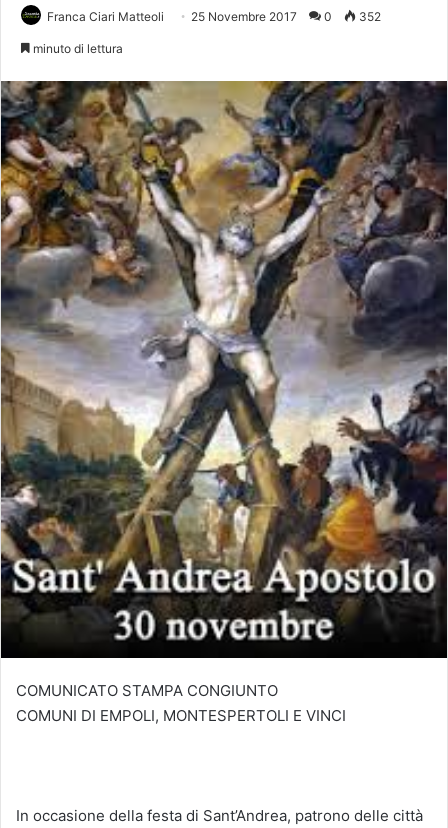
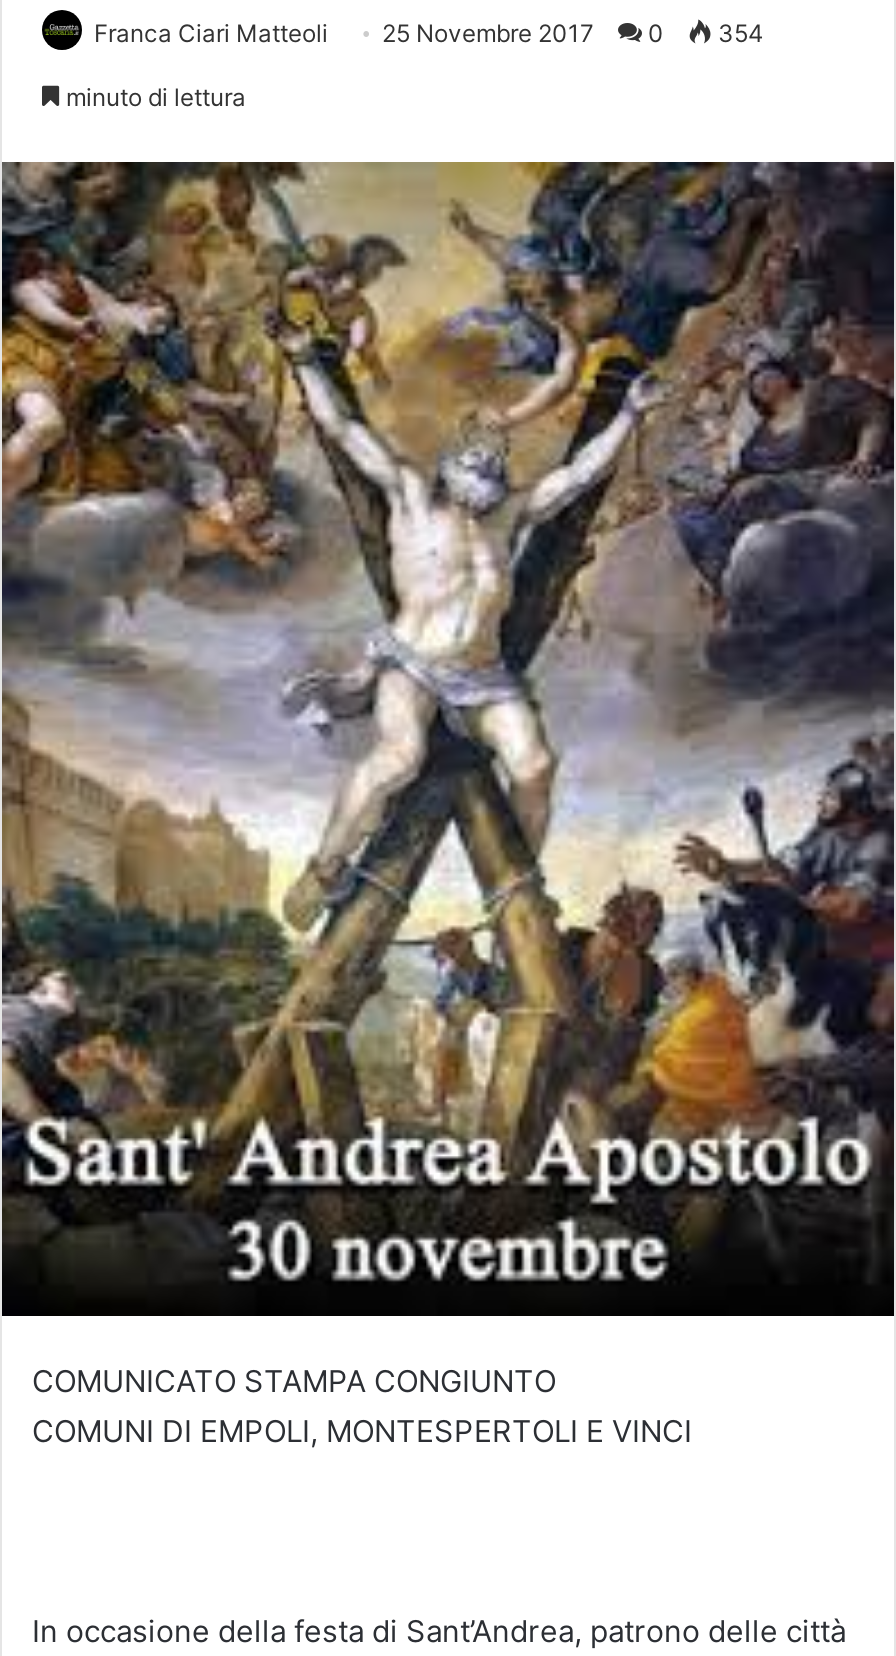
[47,9,381,24] Franca Ciari Matteoli 25 Novembre 2017 0 352 -> [94,18,764,48] Franca Ciari Matteoli 25 Novembre 2017 0 354

